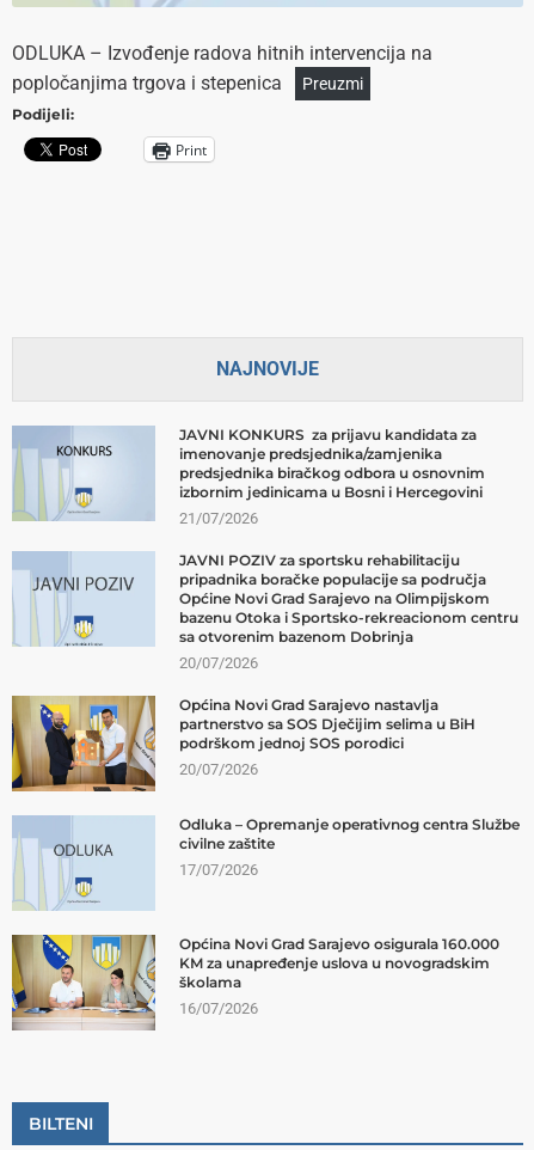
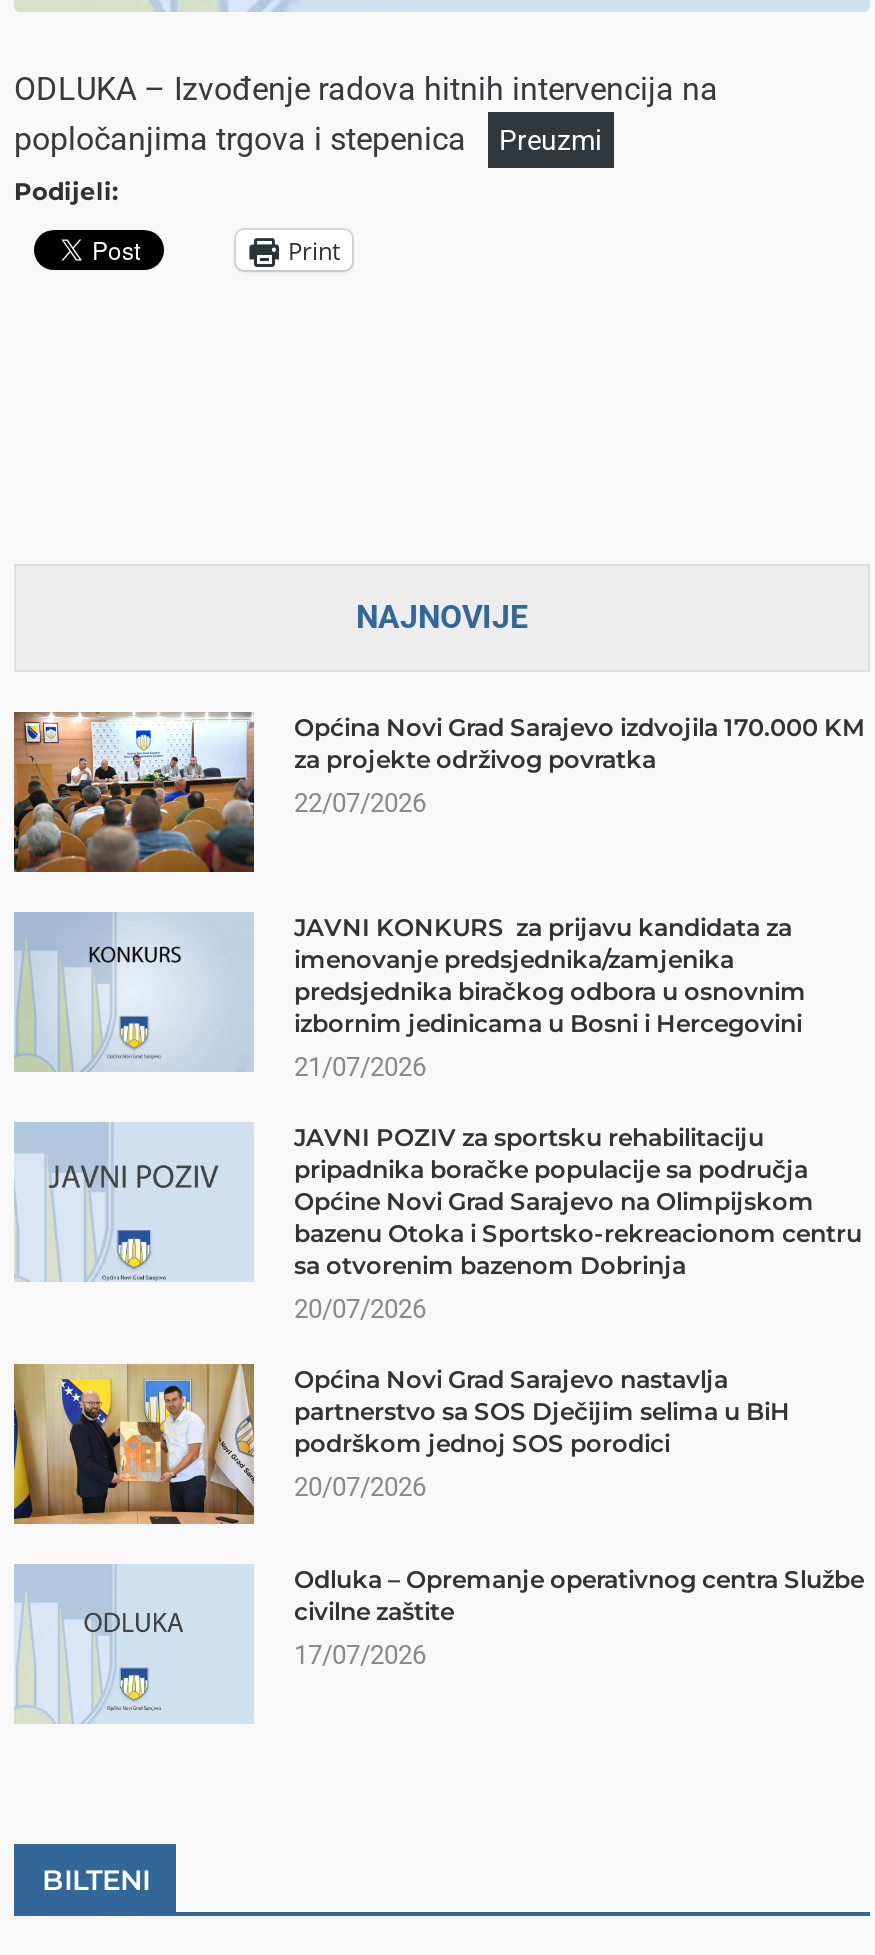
none -> [12,710,864,874] [image] | Općina Novi Grad Sarajevo izdvojila 170.000 KM | za projekte održivog povratka | 22/07/2026
moved [14,426,520,879] -> [18,913,864,1671]: [image] | JAVNI KONKURS za prijavu kandidata za | imenovanje predsjednika/zamjenika | ... | civilne zaštite | 17/07/2026
[11,934,499,1032] [image] | Općina Novi Grad Sarajevo osigurala 160.000 | KM za unapređenje uslova u novogradskim | školama | 16/07/2026 -> none

